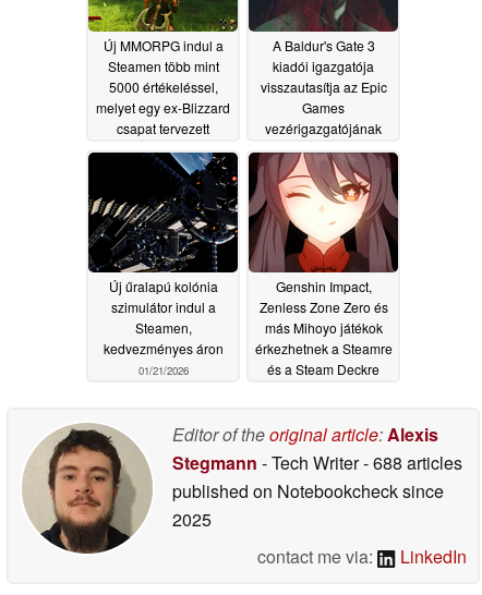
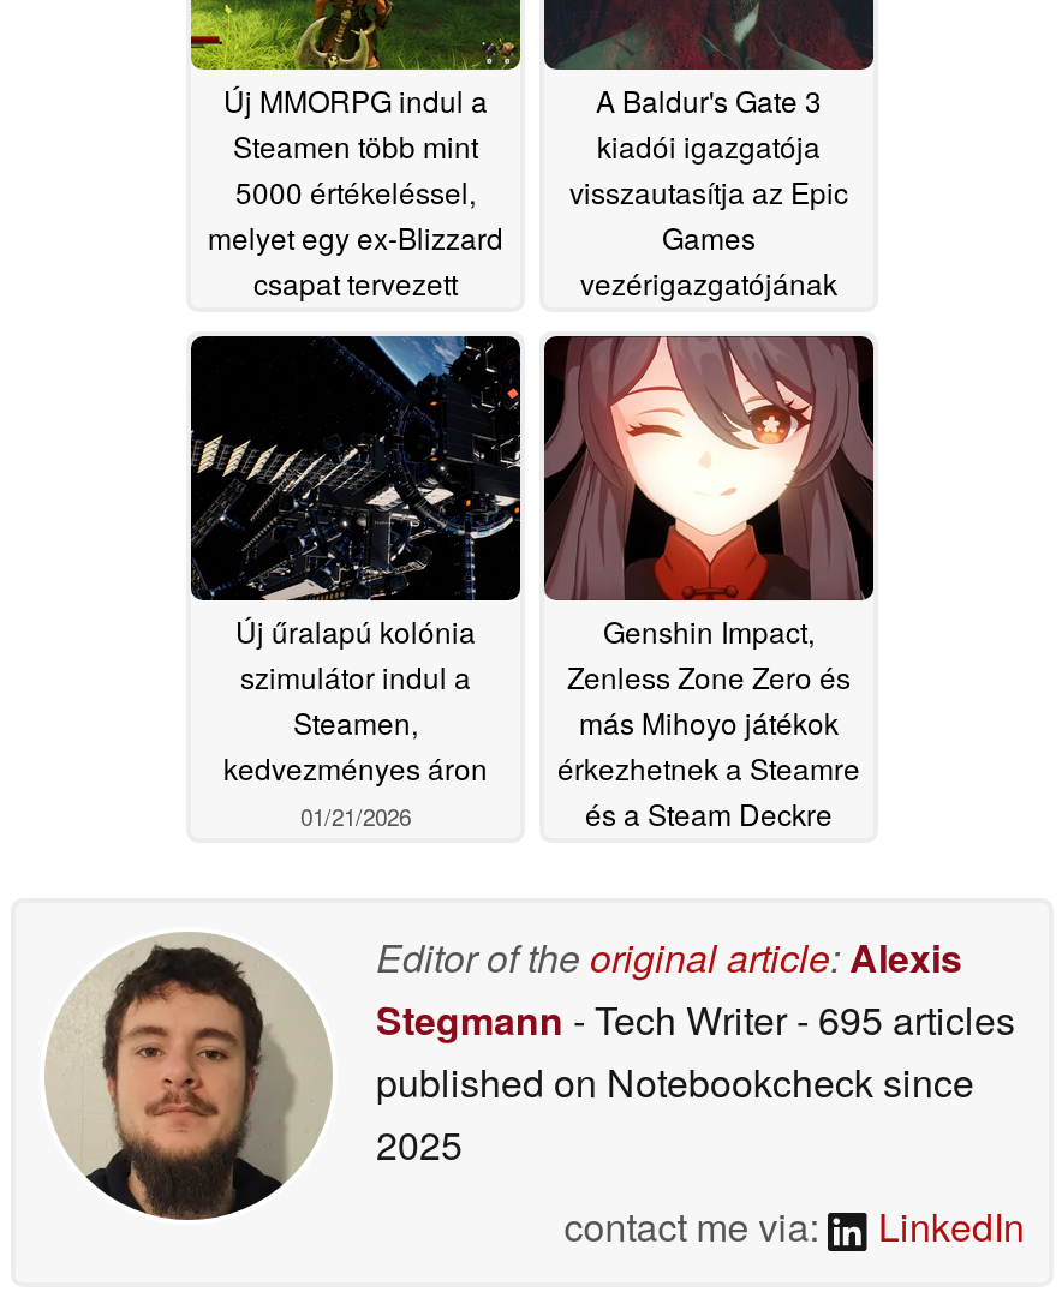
[172,450,462,475] Stegmann - Tech Writer - 688 articles -> [376,992,1015,1047] Stegmann - Tech Writer - 695 articles

